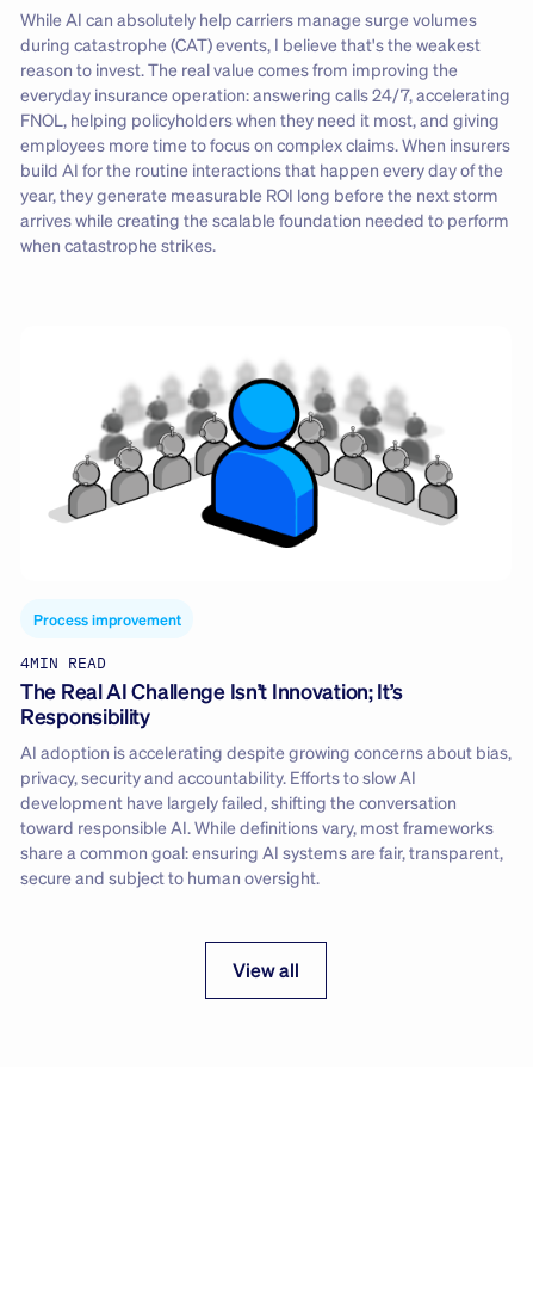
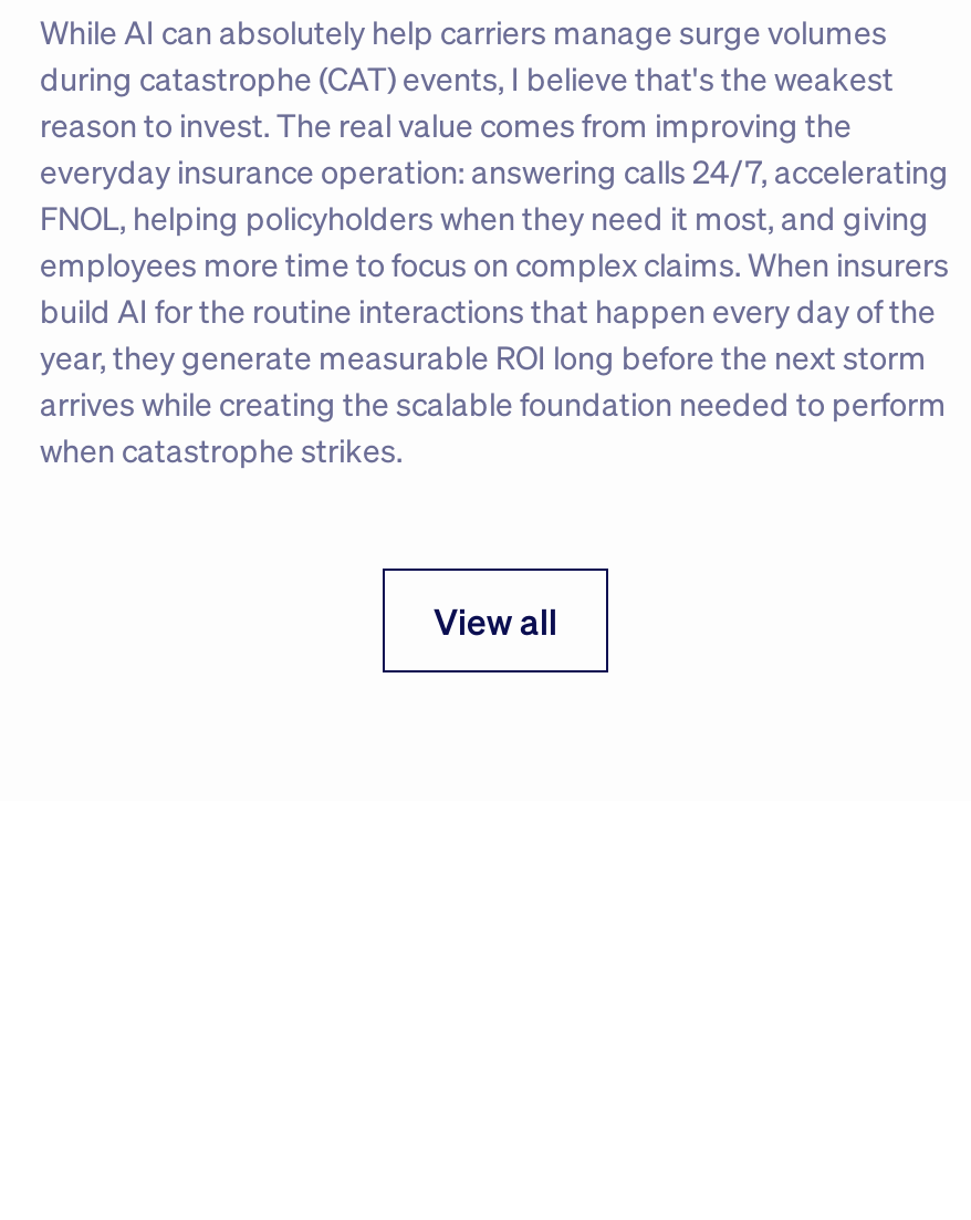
[50,369,458,549] [image] -> none
[20,609,511,888] Process improvement | 4MIN READ | The Real AI Challenge Isn’t Innovation; It’s | Responsibility | AI adoption is accelerating despite growing concerns about bias, | privacy, security and accountability. Efforts to slow AI | development have largely failed, shifting the conversation | toward responsible AI. While definitions vary, most frameworks | share a common goal: ensuring AI systems are fair, transparent, | secure and subject to human oversight. -> none

